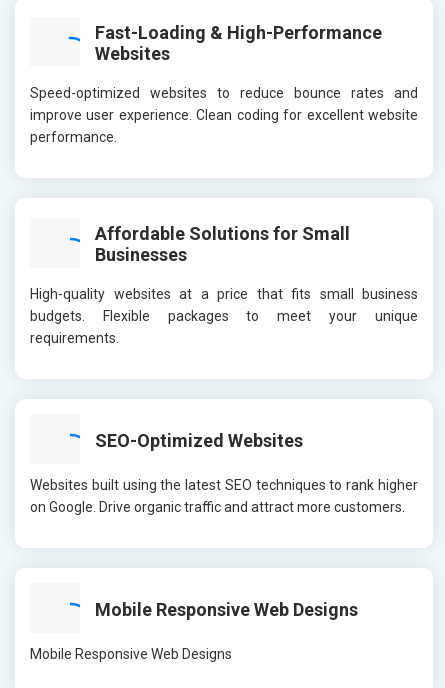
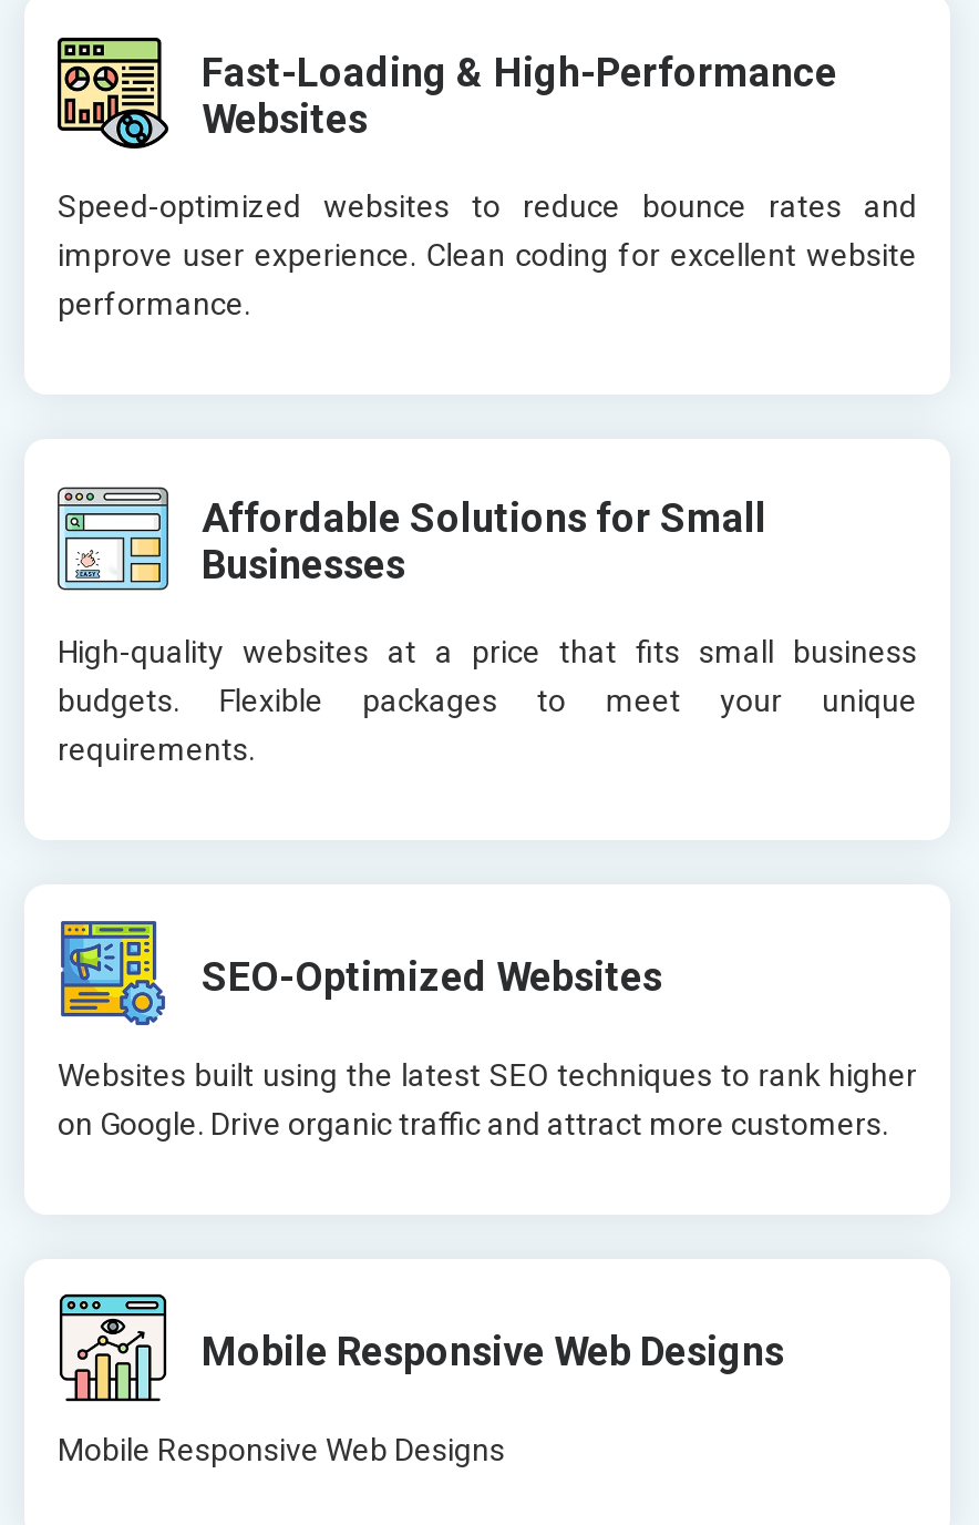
none -> [55,35,171,151] [image]
none -> [55,485,171,592] [image]
none -> [58,918,168,1028] [image]
none -> [58,1292,168,1403] [image]

